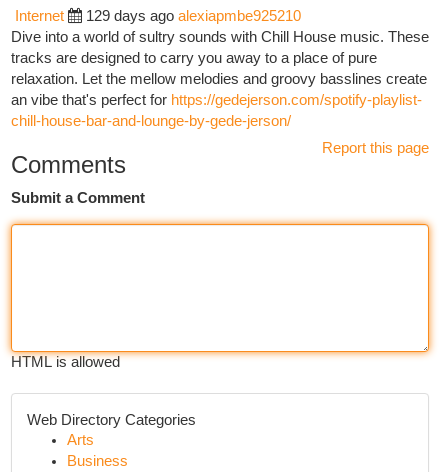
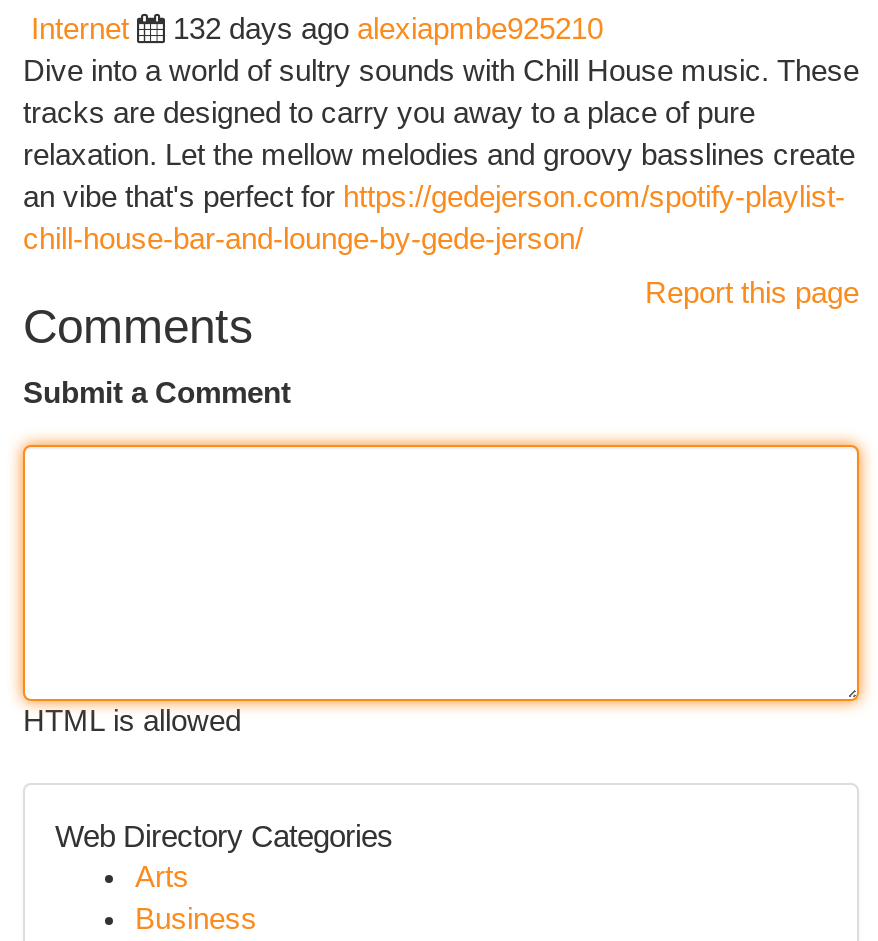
[86,8,301,24] 129 days ago alexiapmbe925210 -> [173,13,603,45] 132 days ago alexiapmbe925210

